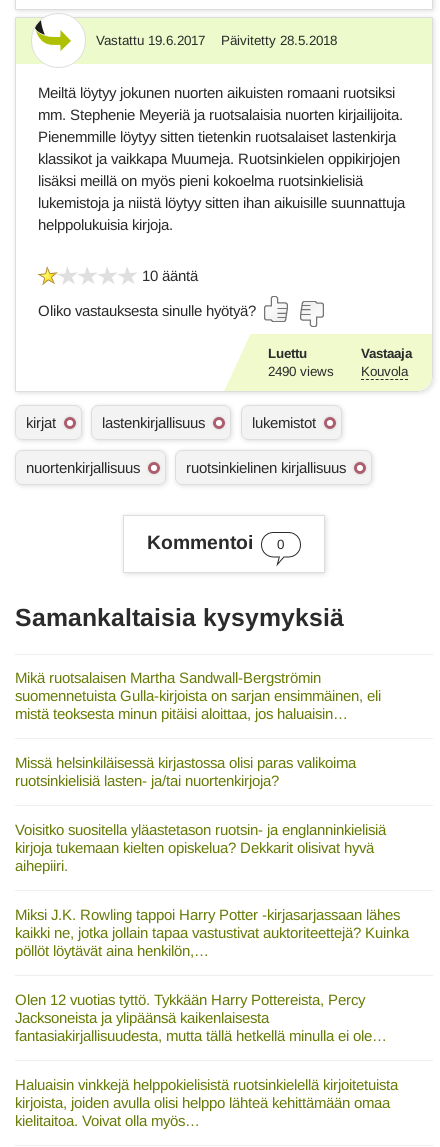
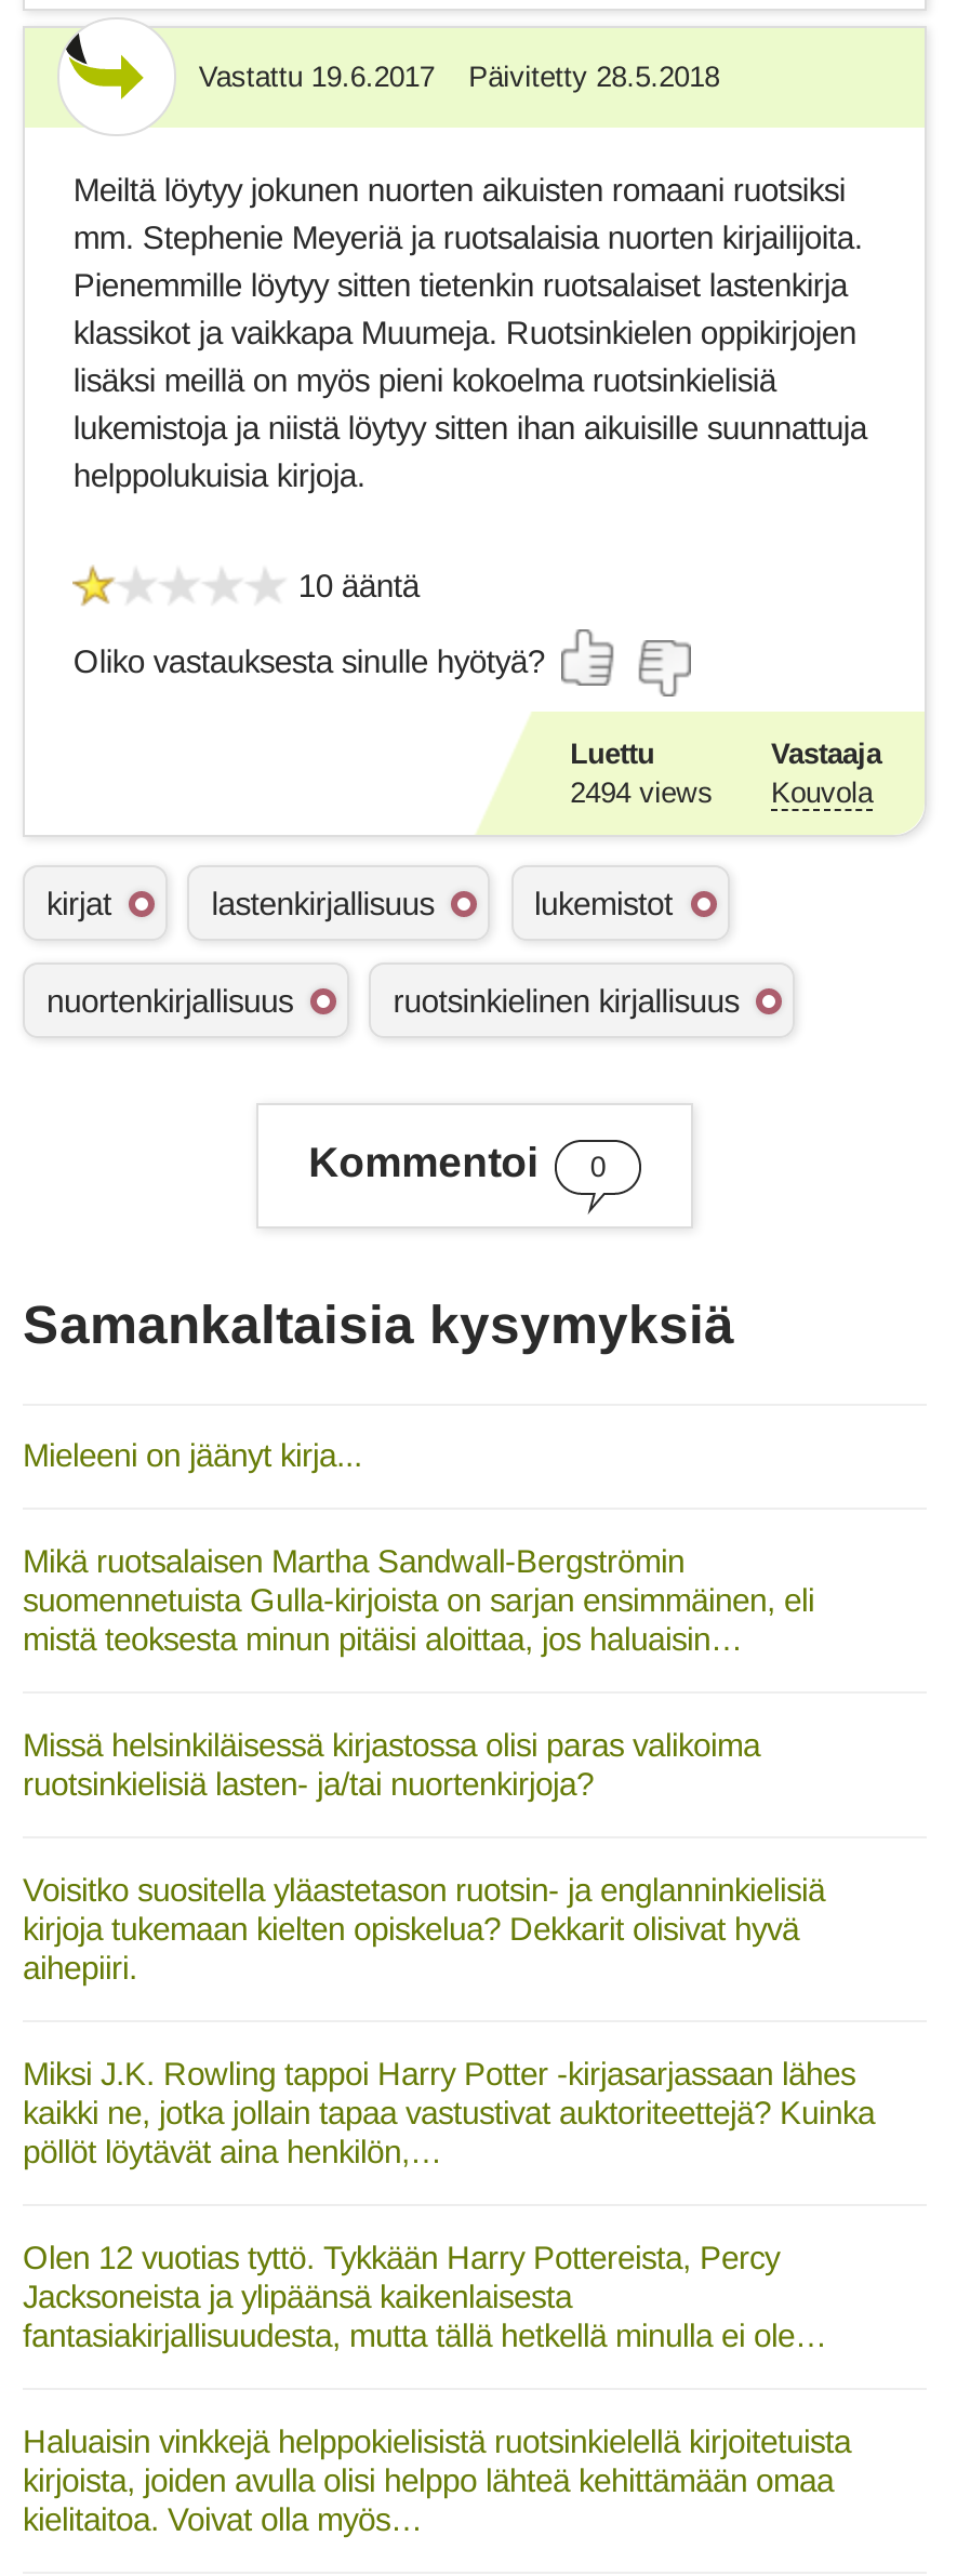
[268,363,408,378] 2490 views Kouvola -> [570,775,872,808] 2494 views Kouvola
none -> [23,1437,362,1474] Mieleeni on jäänyt kirja...

